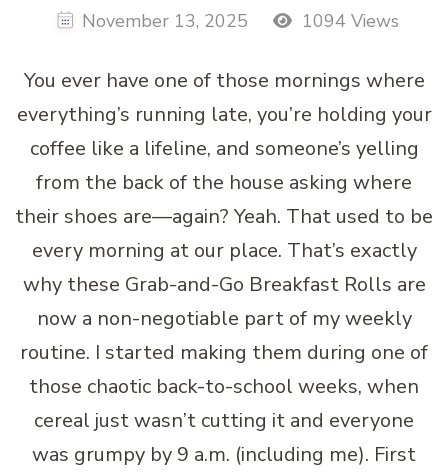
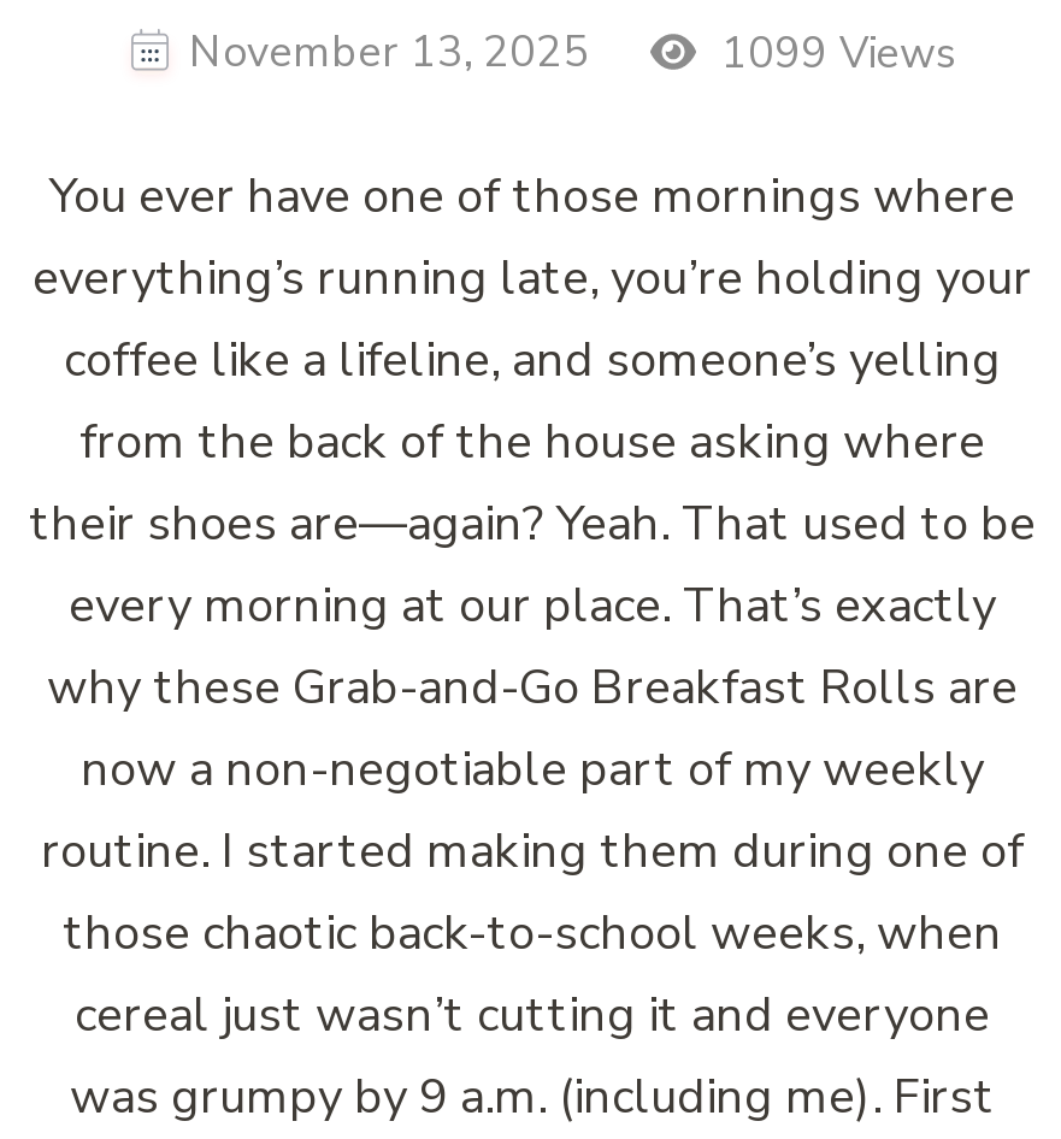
[297,9,399,33] 1094 Views -> [709,24,955,82] 1099 Views

